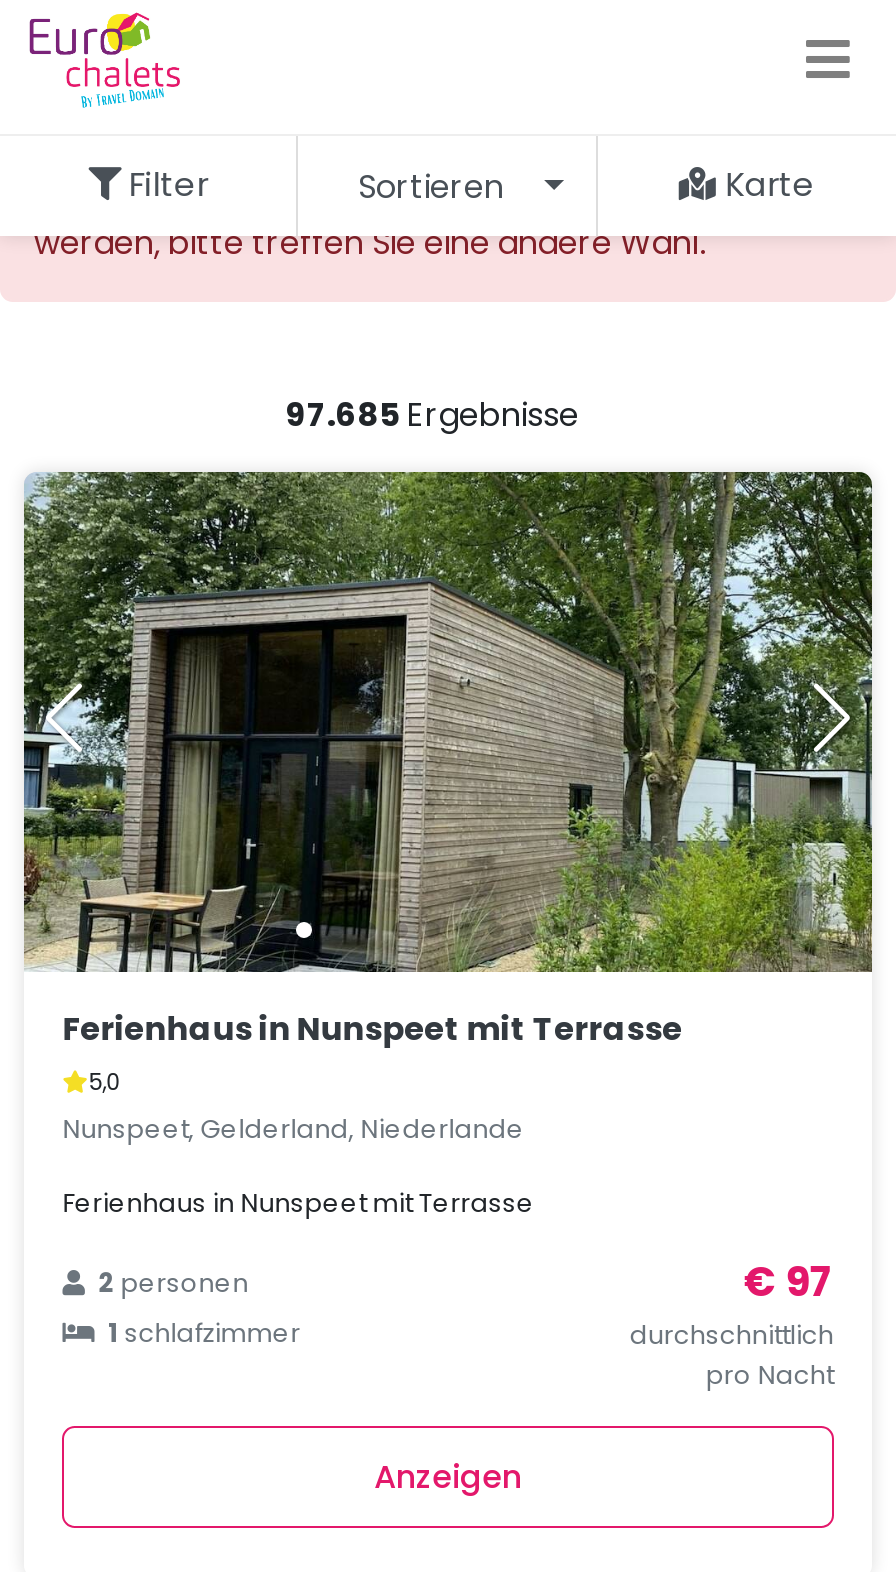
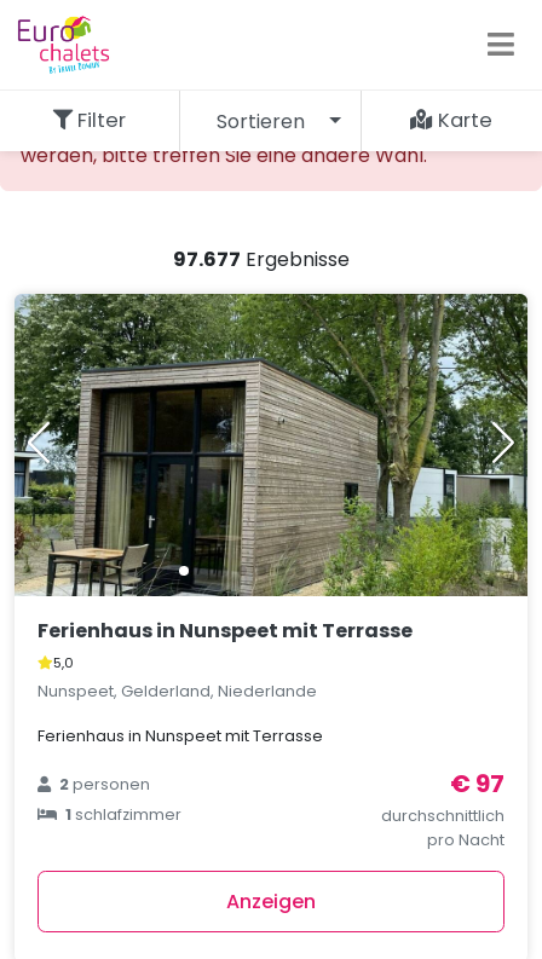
[285,392,579,438] 97.685 Ergebnisse -> [173,245,350,273] 97.677 Ergebnisse

